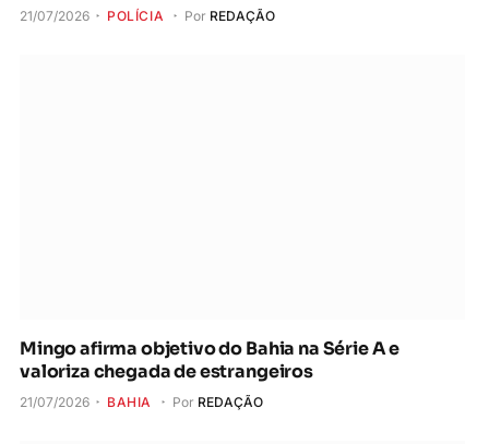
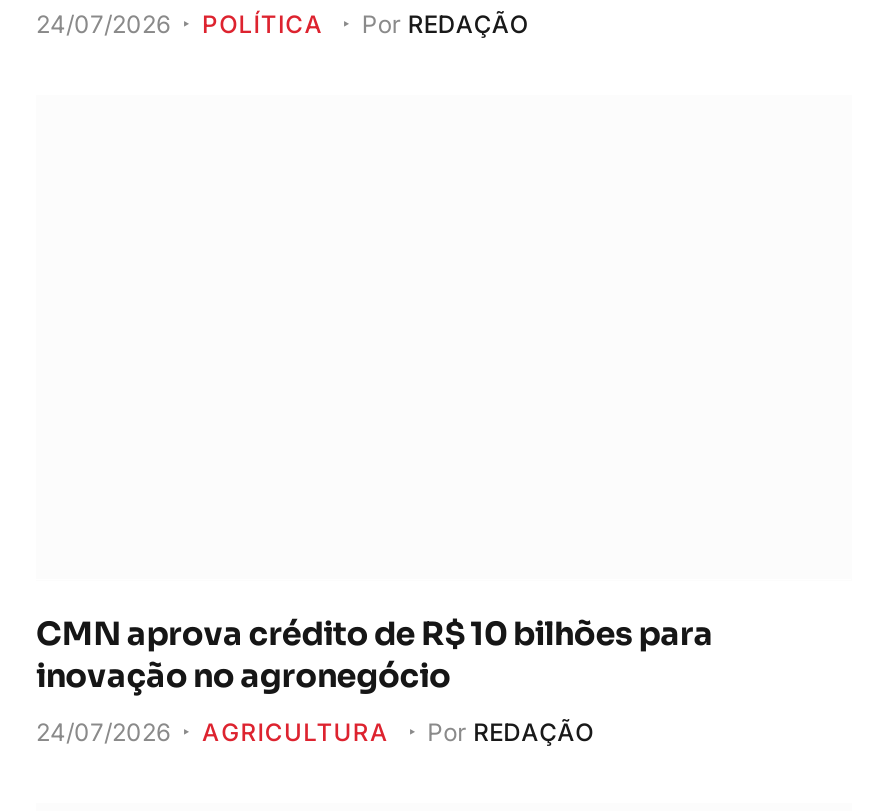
[20,8,164,24] 21/07/2026 | POLÍCIA -> [36,10,324,40] 24/07/2026 | POLÍTICA
[20,337,400,383] Mingo afirma objetivo do Bahia na Série A e | valoriza chegada de estrangeiros -> [36,613,713,697] CMN aprova crédito de R$ 10 bilhões para | inovação no agronegócio
[20,394,152,410] 21/07/2026 | BAHIA -> [36,717,389,747] 24/07/2026 | AGRICULTURA

